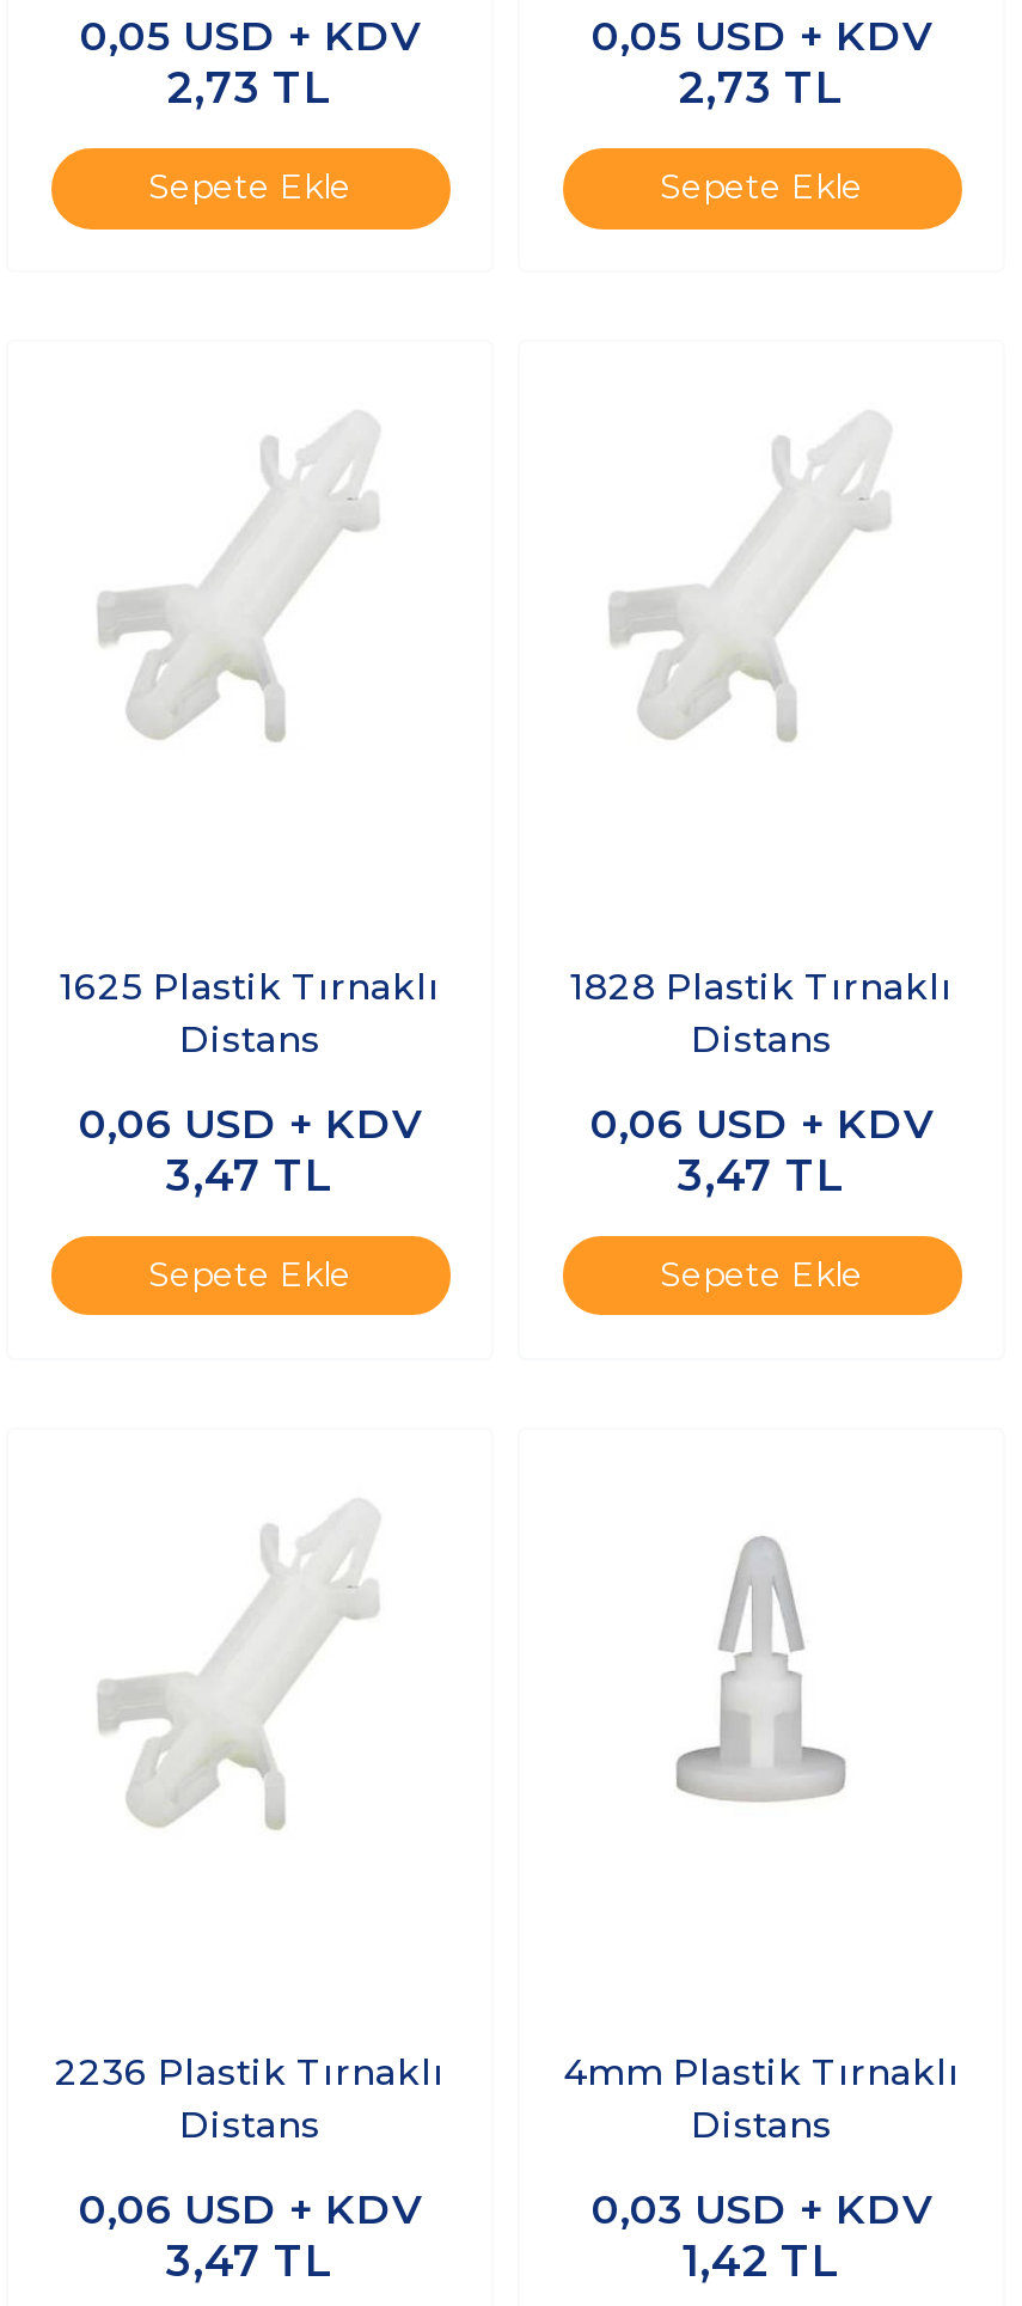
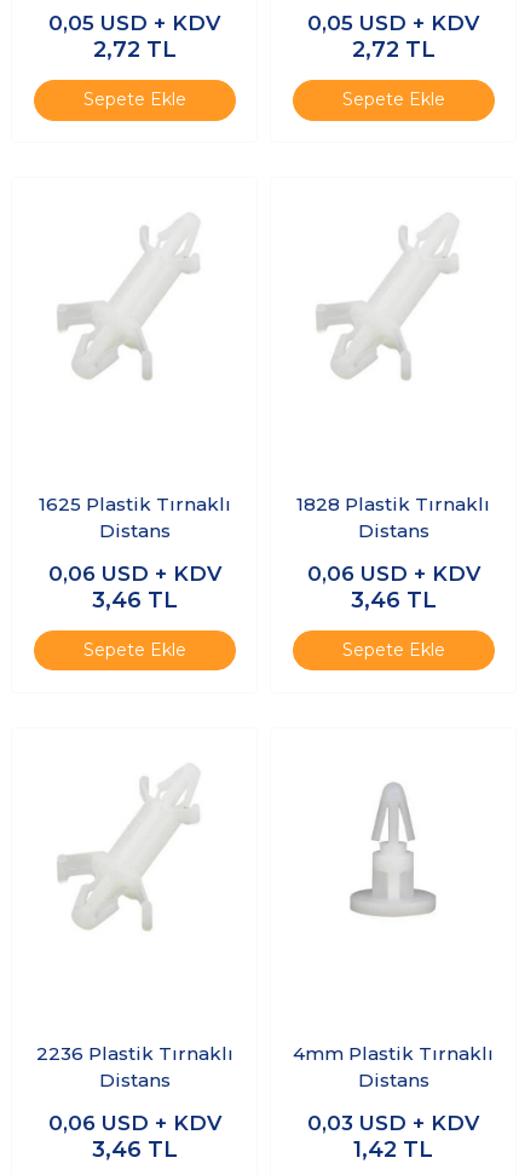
[167,62,332,115] 2,73 TL -> [93,36,176,63] 2,72 TL
[679,62,844,115] 2,73 TL -> [351,36,435,63] 2,72 TL
[166,1149,333,1201] 3,47 TL -> [91,586,177,613] 3,46 TL
[678,1149,845,1201] 3,47 TL -> [350,586,436,613] 3,46 TL
[166,2235,333,2288] 3,47 TL -> [91,1136,177,1163] 3,46 TL

